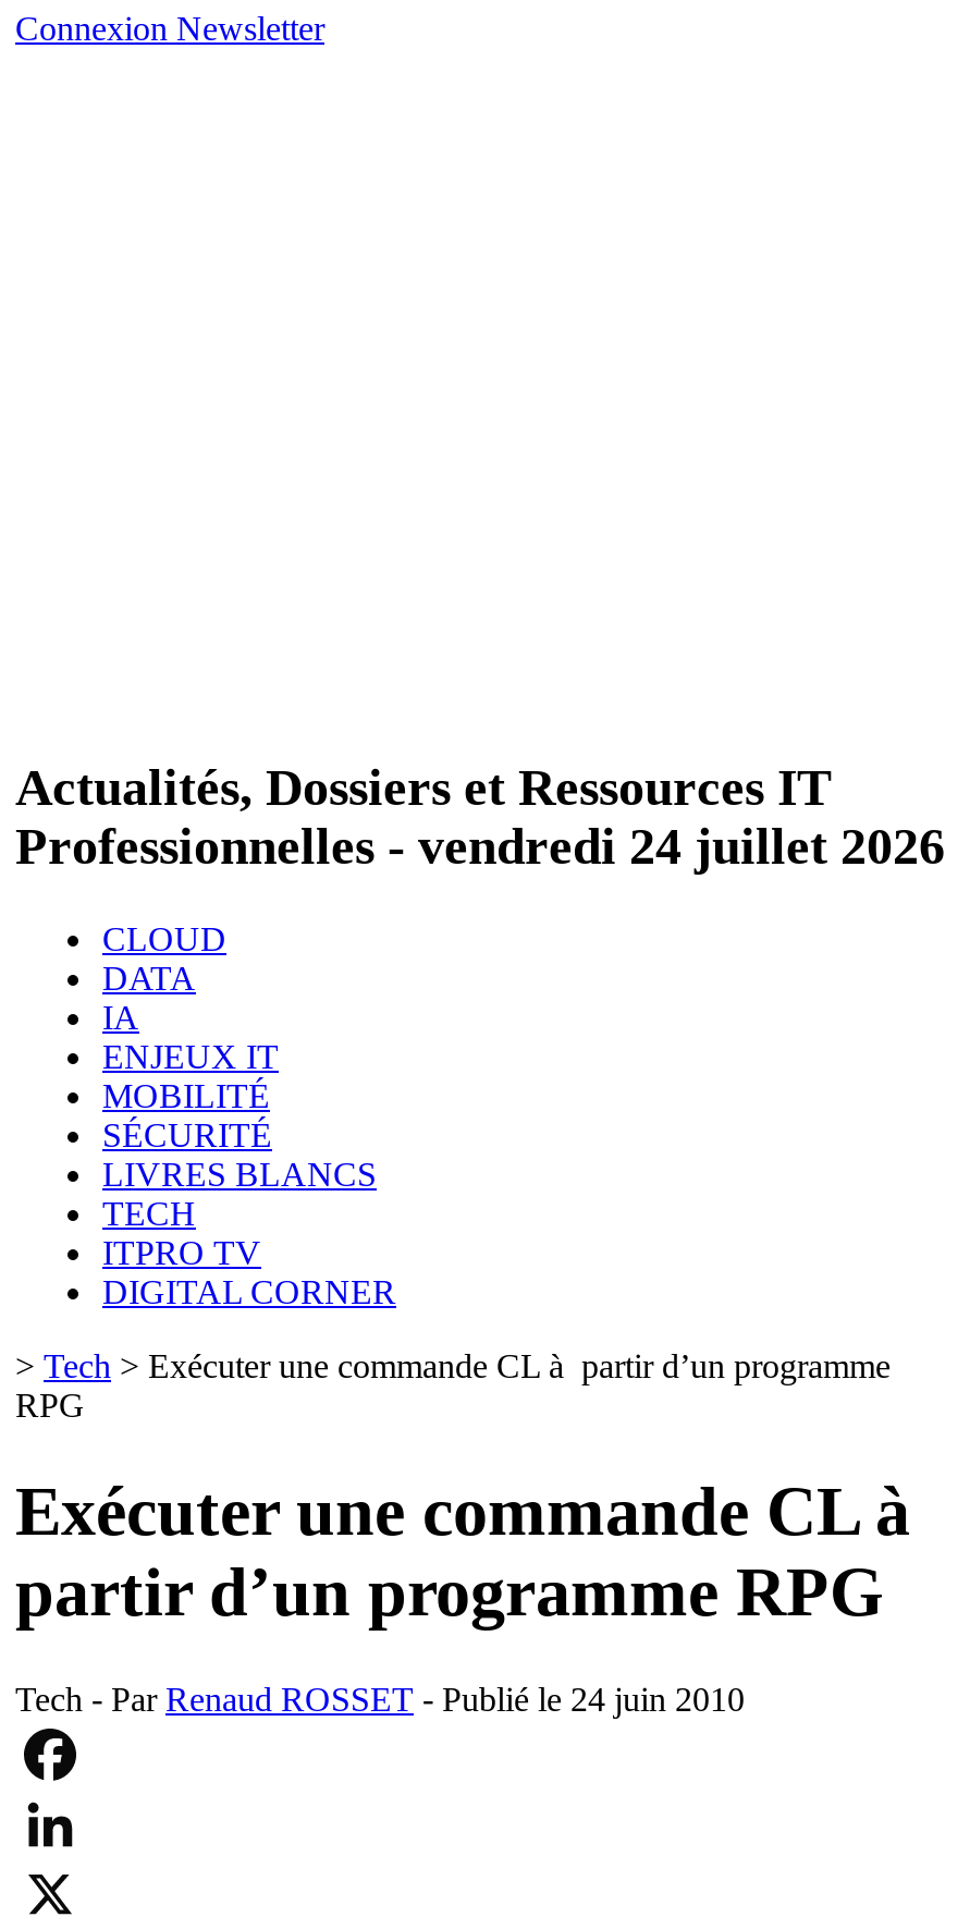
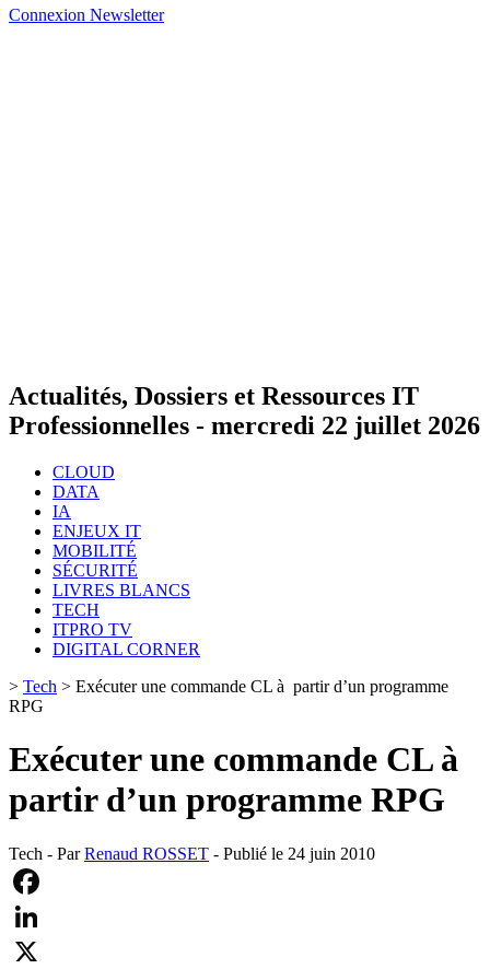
[15,818,945,874] Professionnelles - vendredi 24 juillet 2026 -> [9,411,480,440] Professionnelles - mercredi 22 juillet 2026

